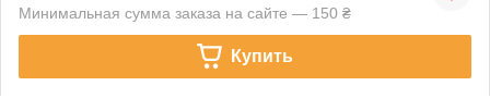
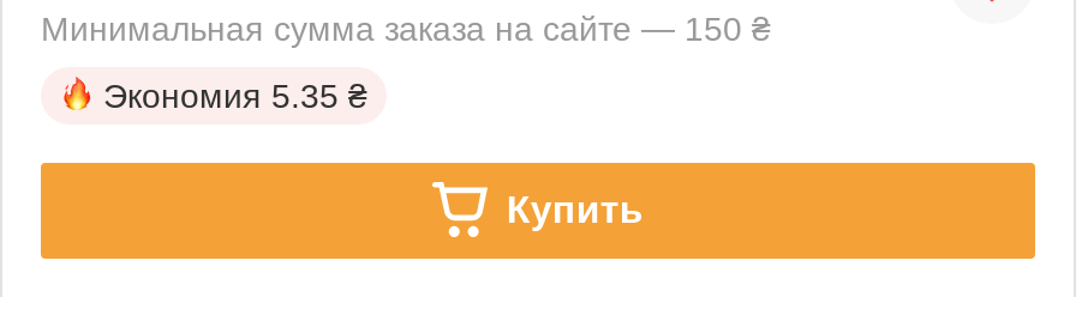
none -> [103,76,367,114] Экономия 5.35 ₴

